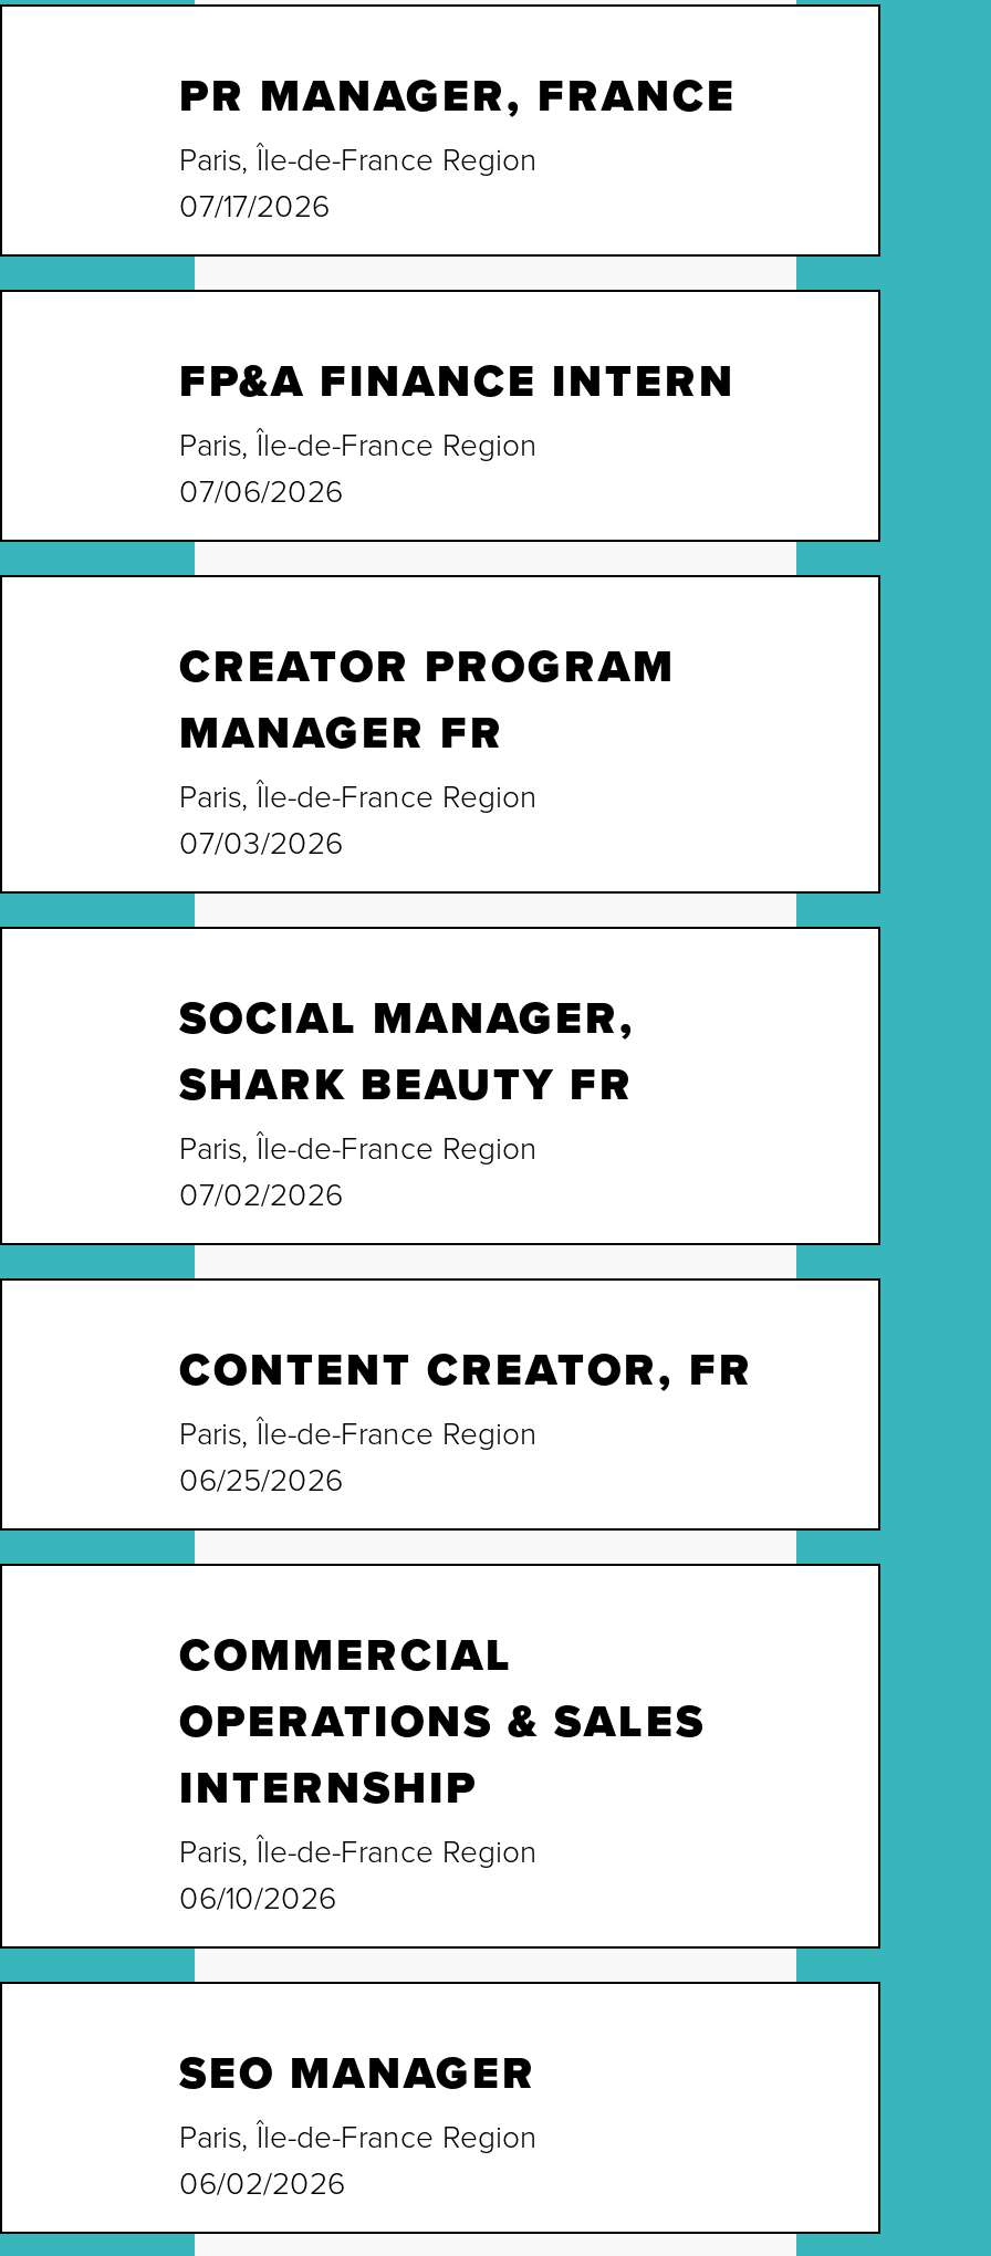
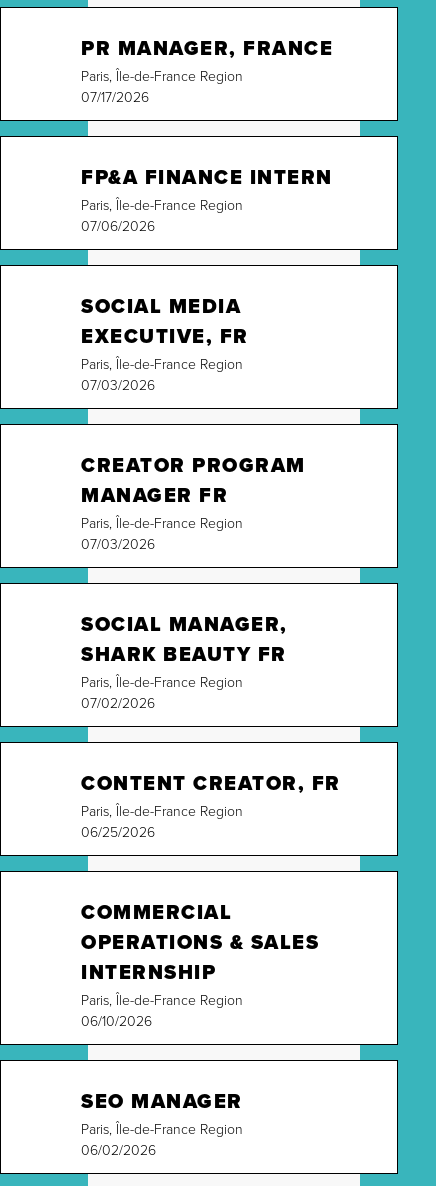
none -> [81,291,248,396] SOCIAL MEDIA | EXECUTIVE, FR | Paris, Île-de-France Region | 07/03/2026

